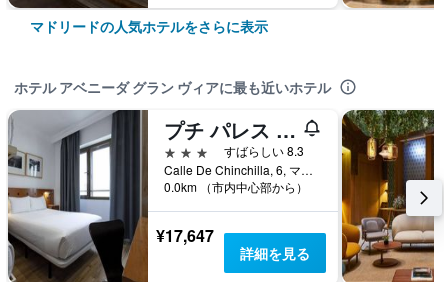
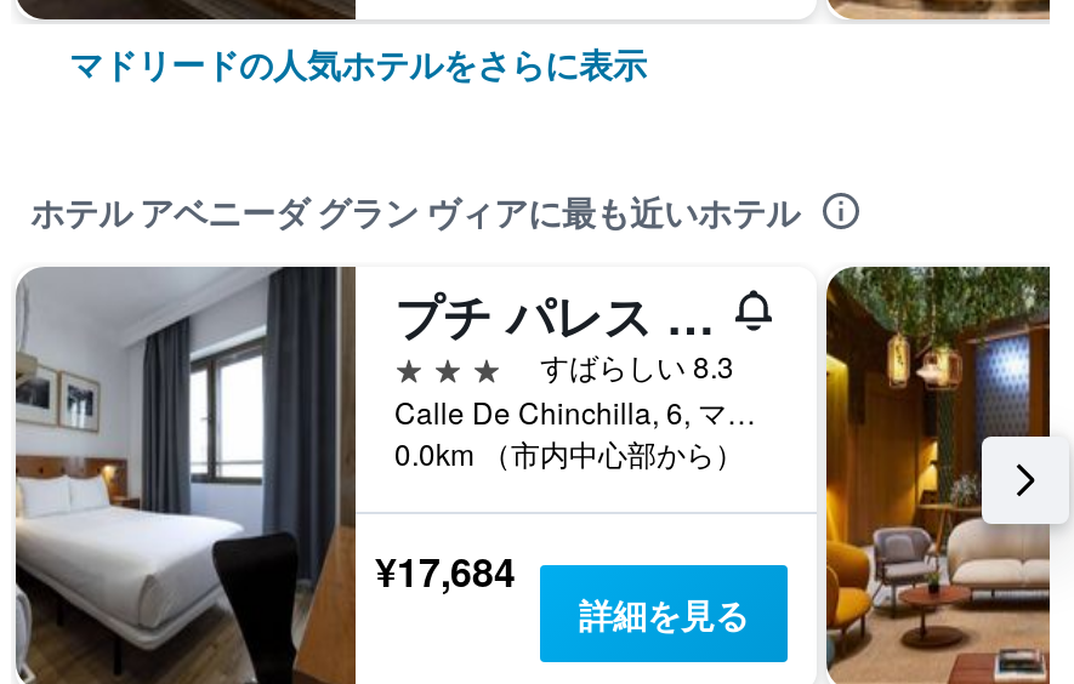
[156,224,214,247] ¥17,647 -> [375,544,516,600] ¥17,684

